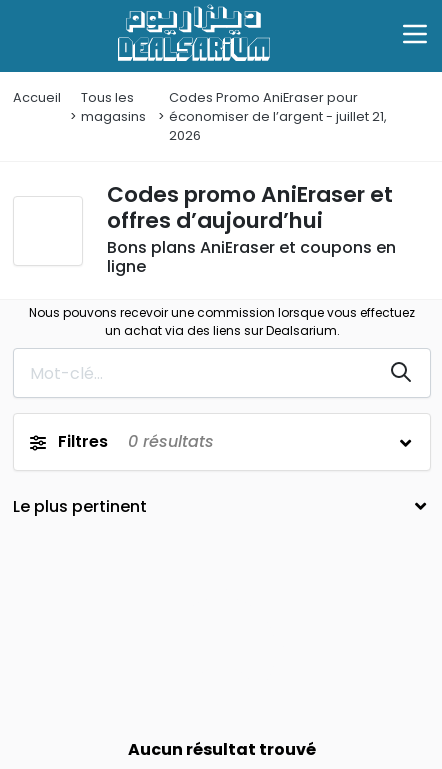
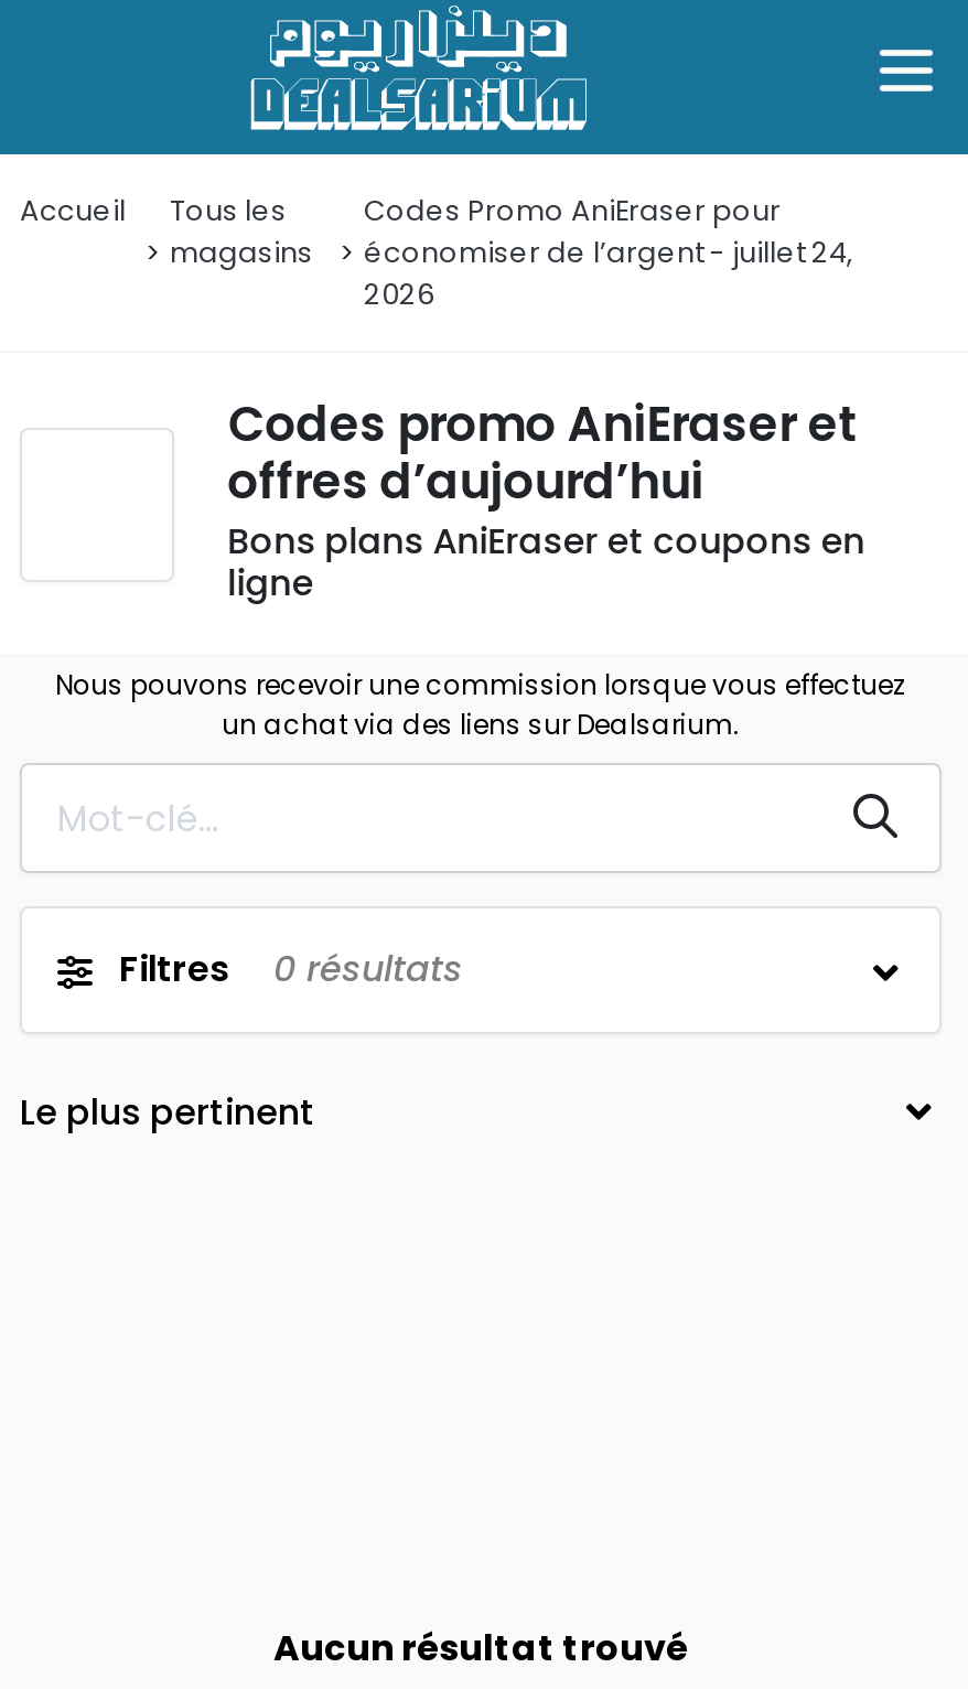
[169,108,387,125] économiser de l’argent - juillet 21, -> [364,234,853,271] économiser de l’argent - juillet 24,

